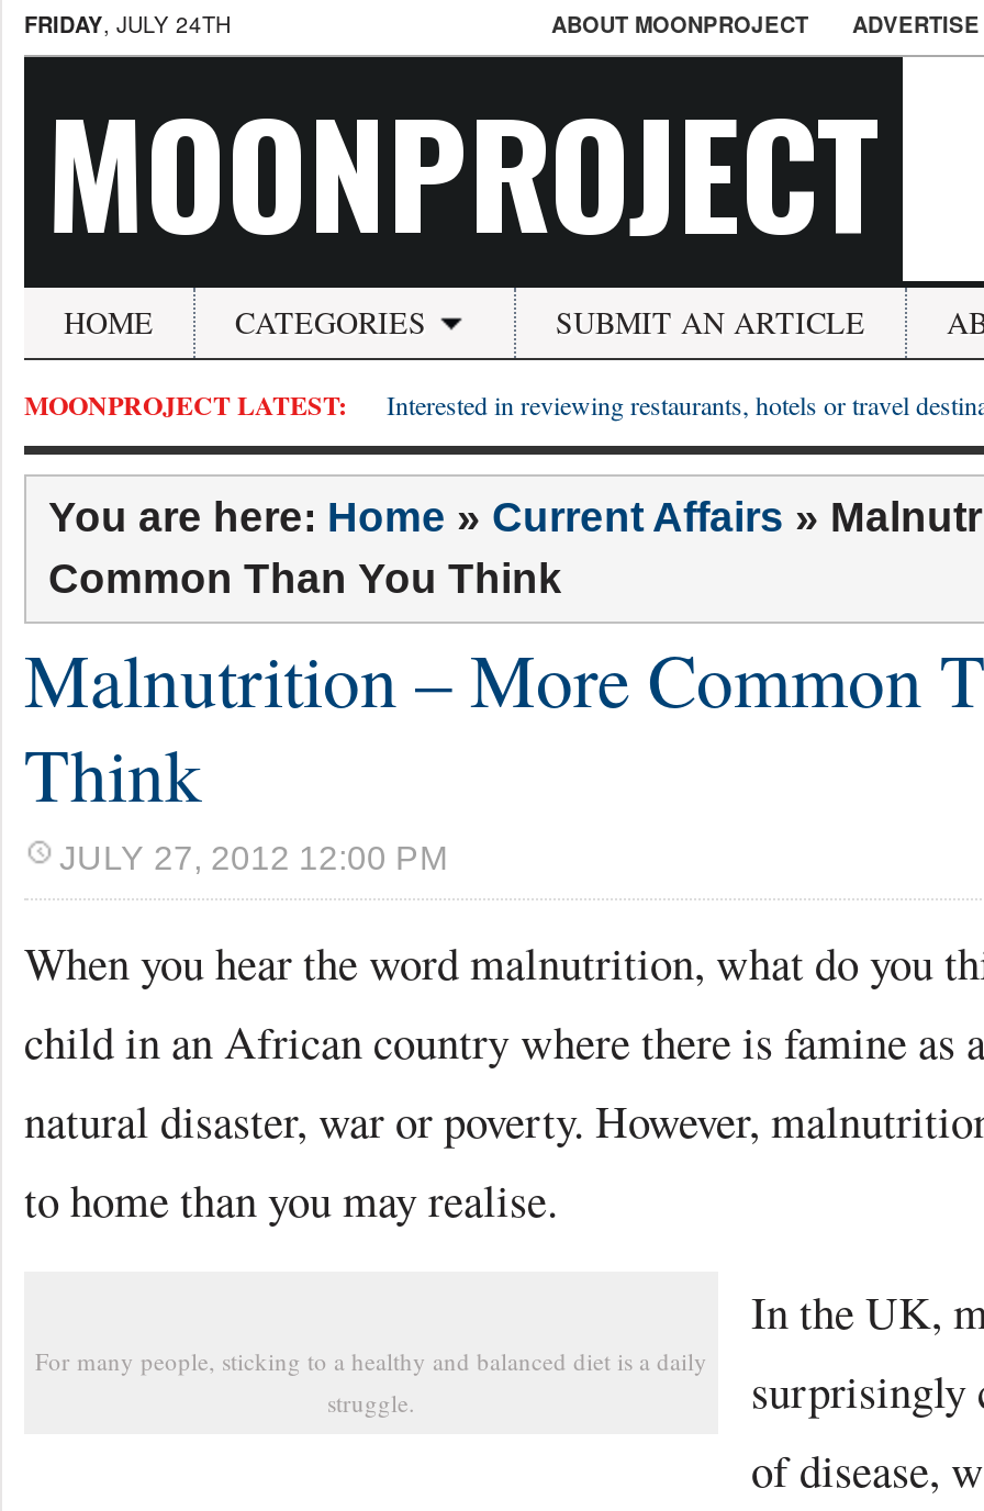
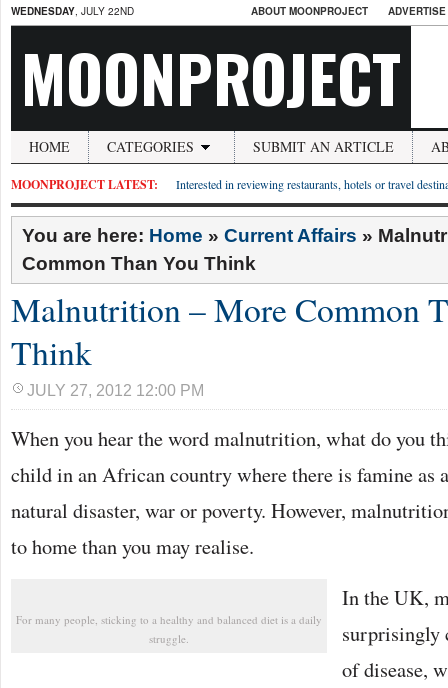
[24,9,231,40] FRIDAY, JULY 24TH -> [11,4,134,18] WEDNESDAY, JULY 22ND

